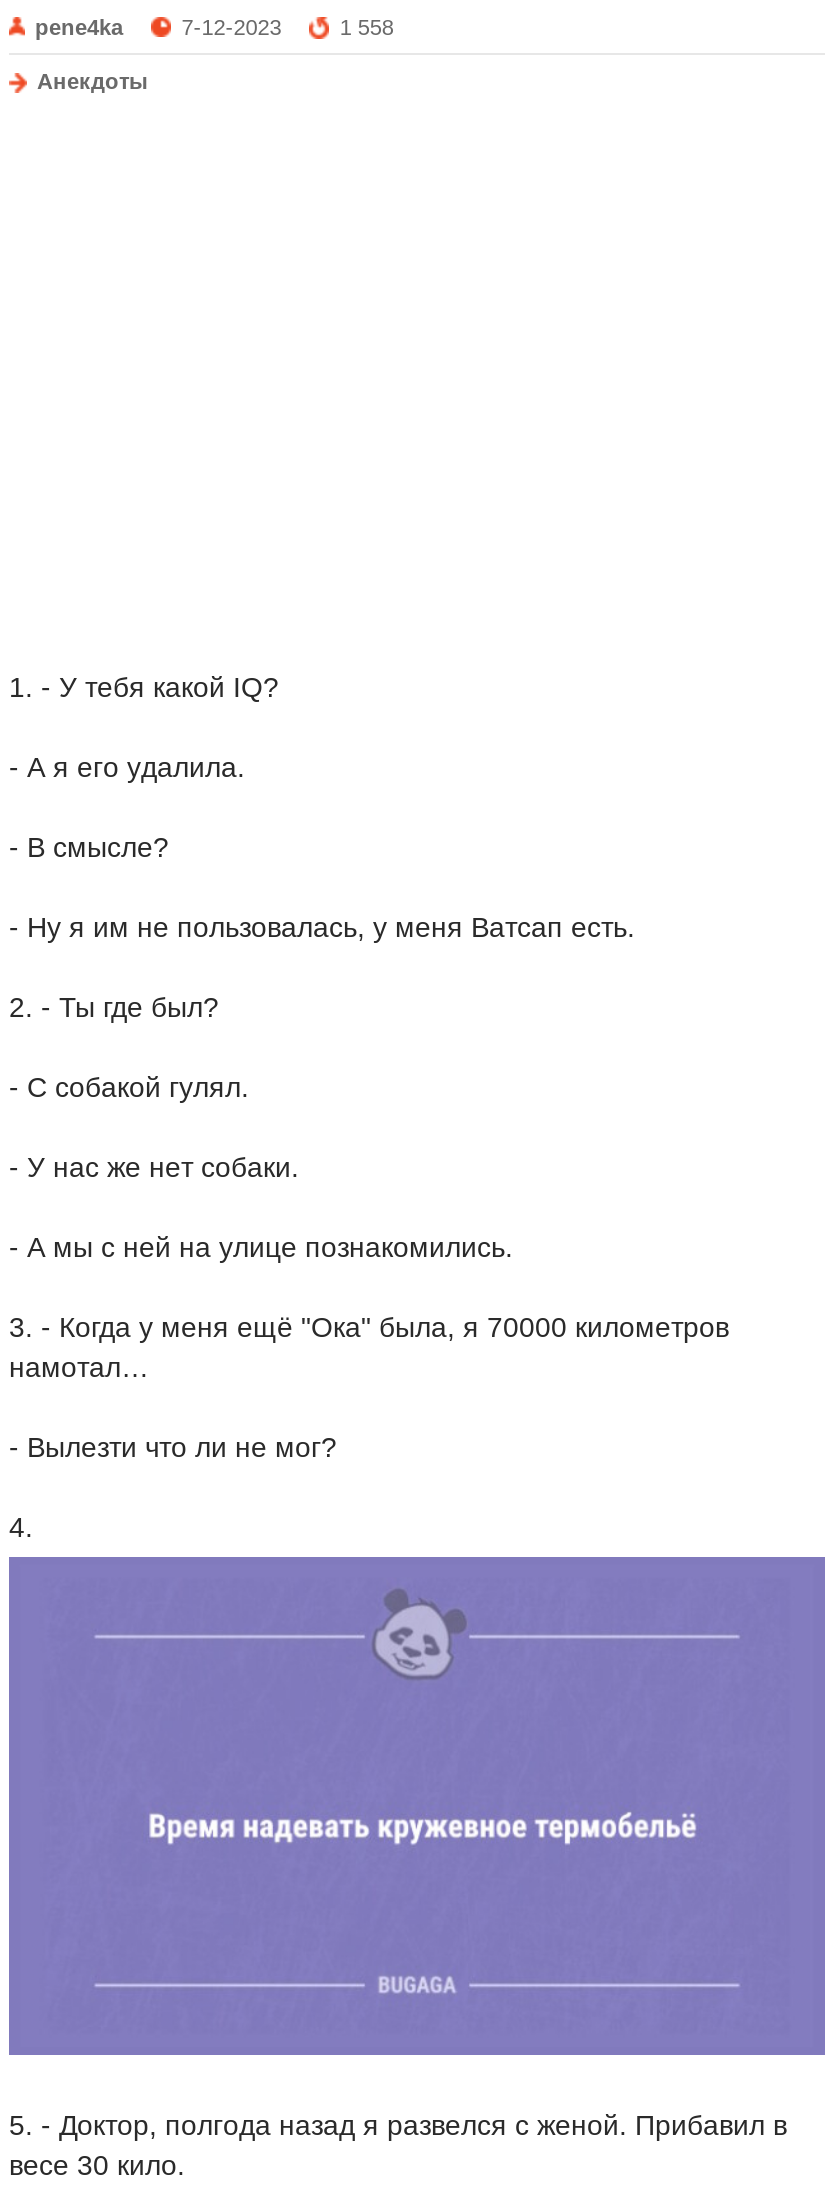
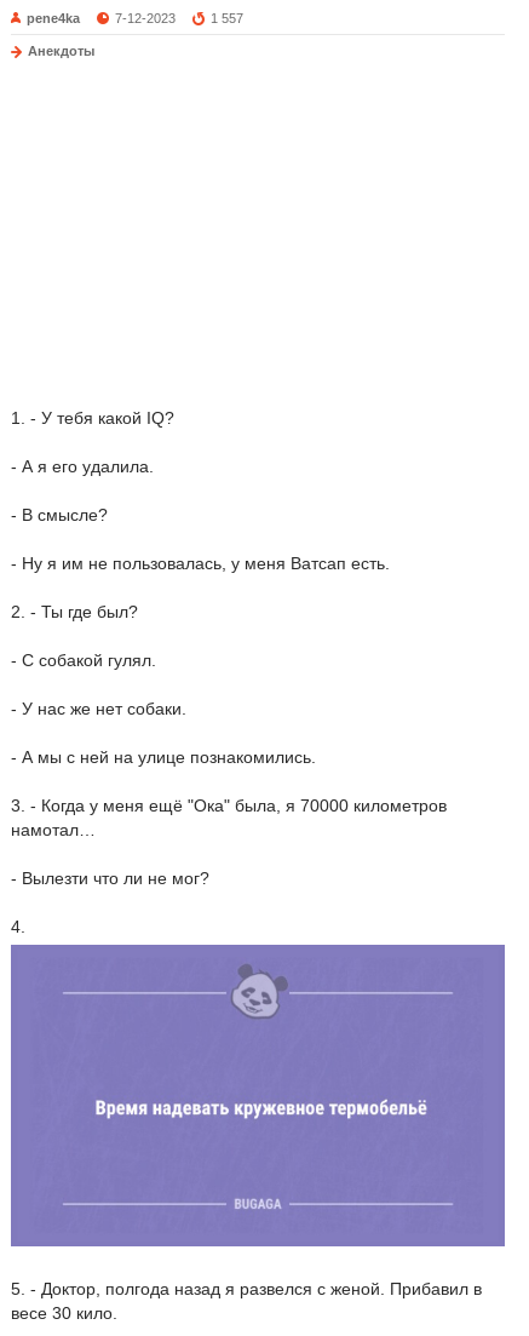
[340,15,394,39] 1 558 -> [211,11,244,25] 1 557

